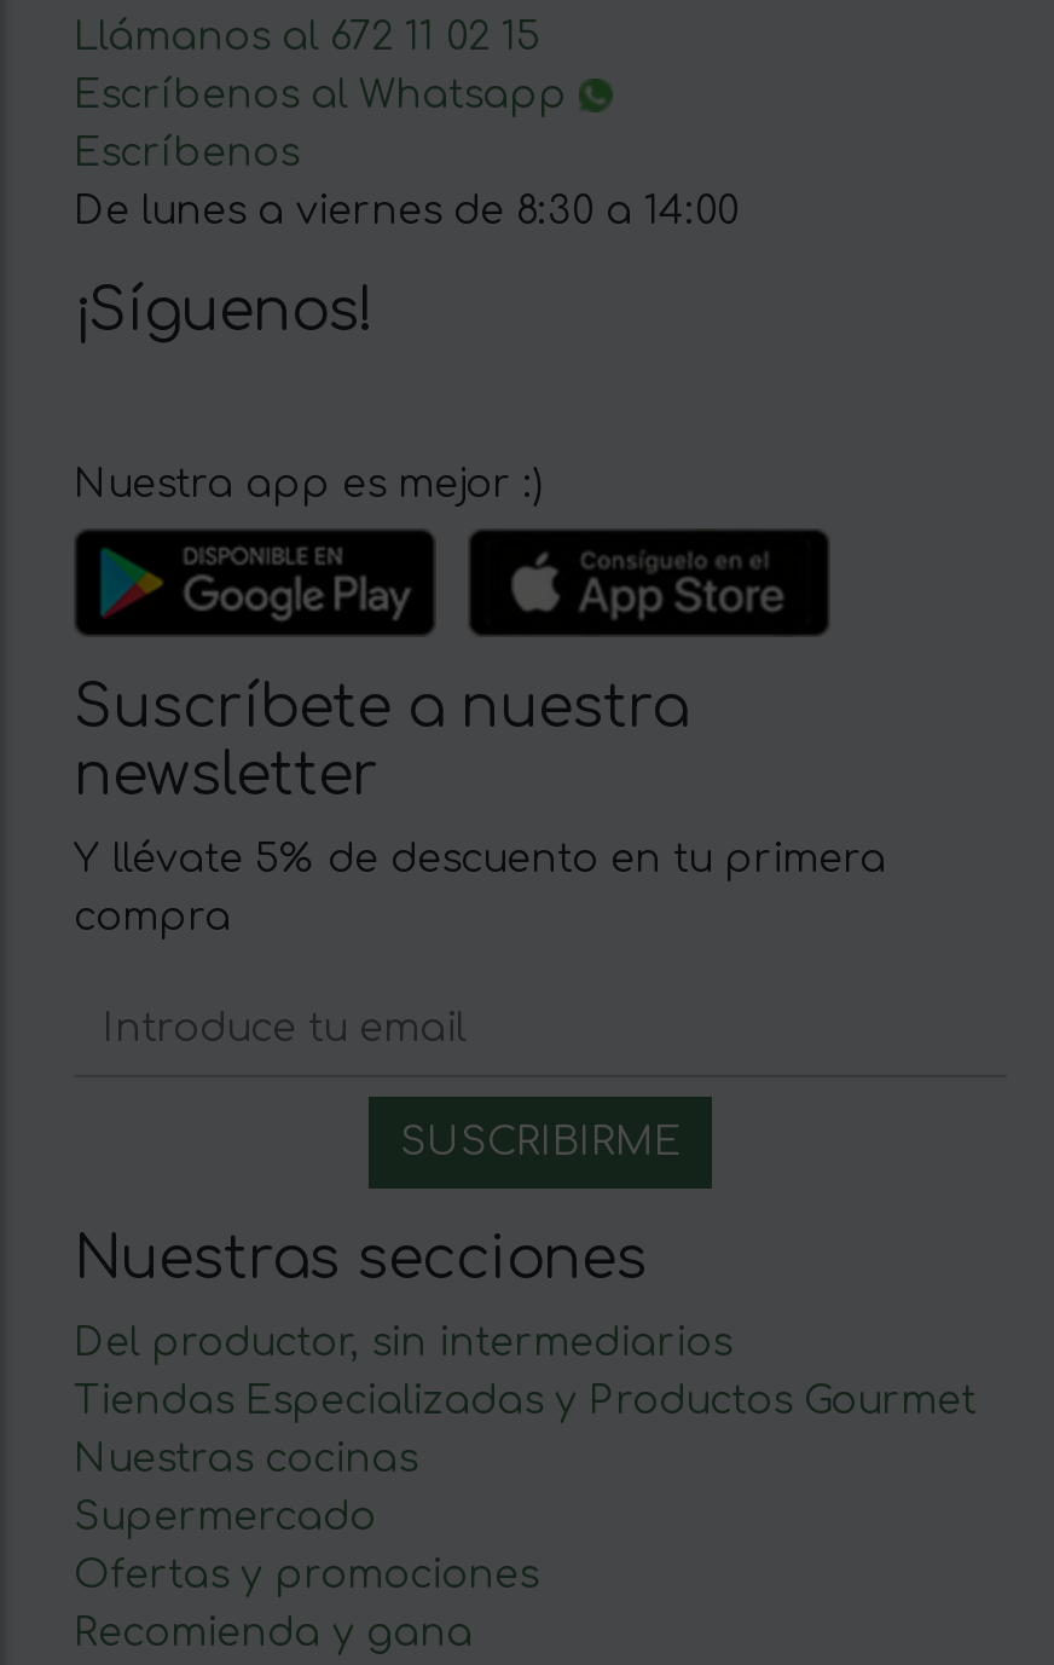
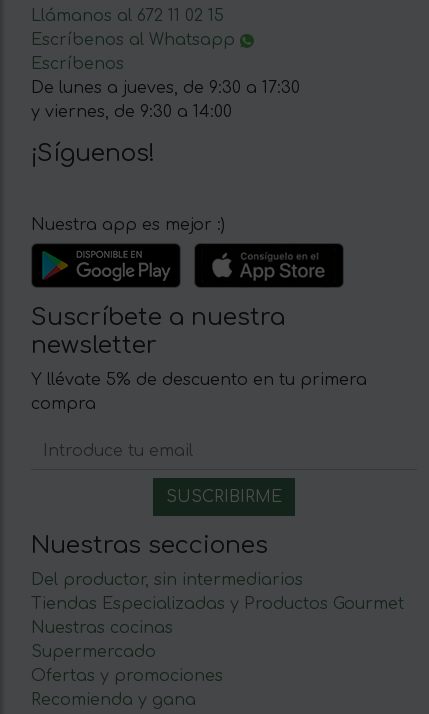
[74,188,739,232] De lunes a viernes de 8:30 a 14:00 -> [31,79,300,121] De lunes a jueves, de 9:30 a 17:30 | y viernes, de 9:30 a 14:00

